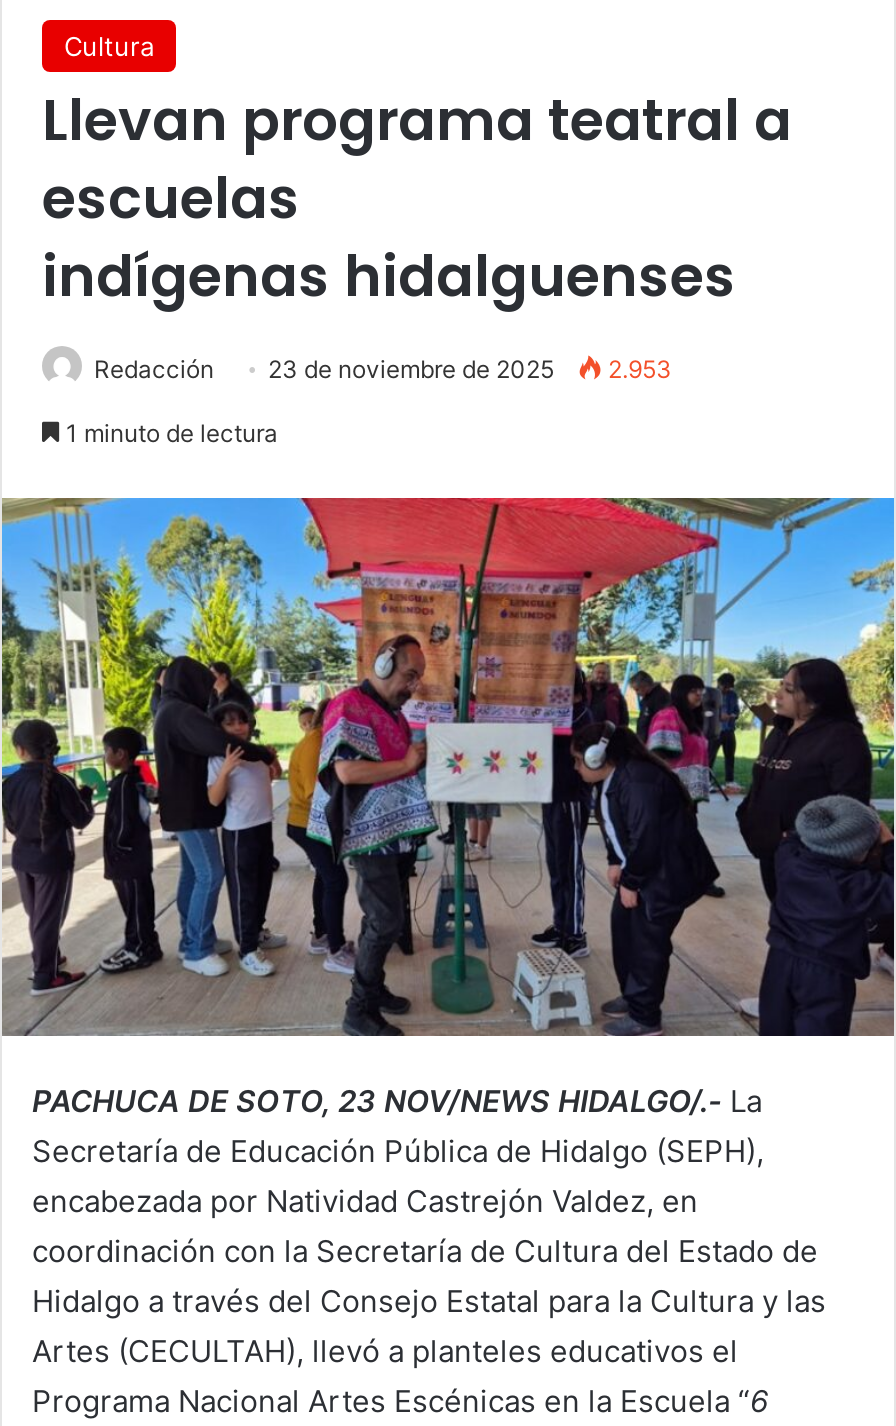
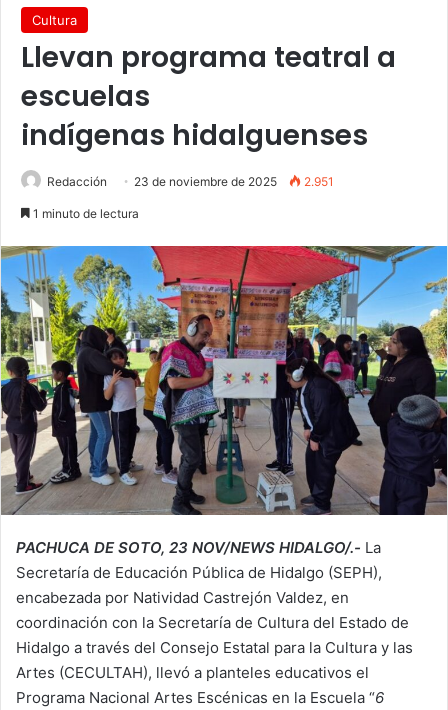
[94,354,672,384] Redacción 23 de noviembre de 2025 2.953 -> [47,174,334,189] Redacción 23 de noviembre de 2025 2.951

